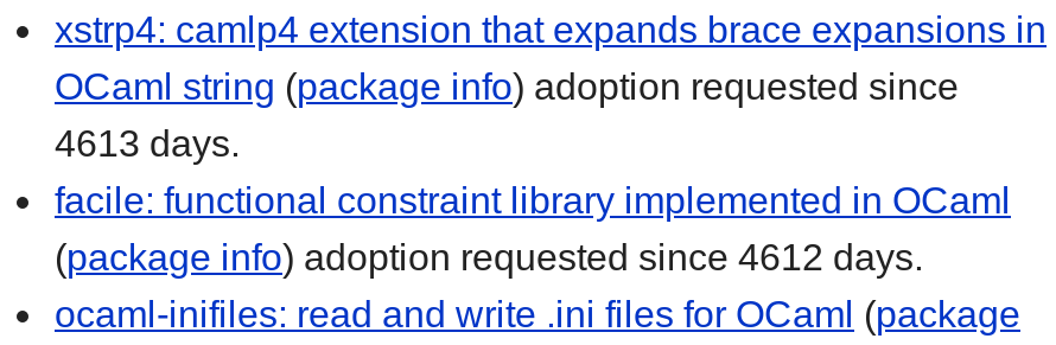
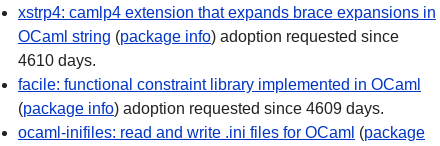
[55,123,240,164] 4613 days. -> [18,52,96,69] 4610 days.
[55,237,923,277] (package info) adoption requested since 4612 days. -> [18,100,384,117] (package info) adoption requested since 4609 days.

